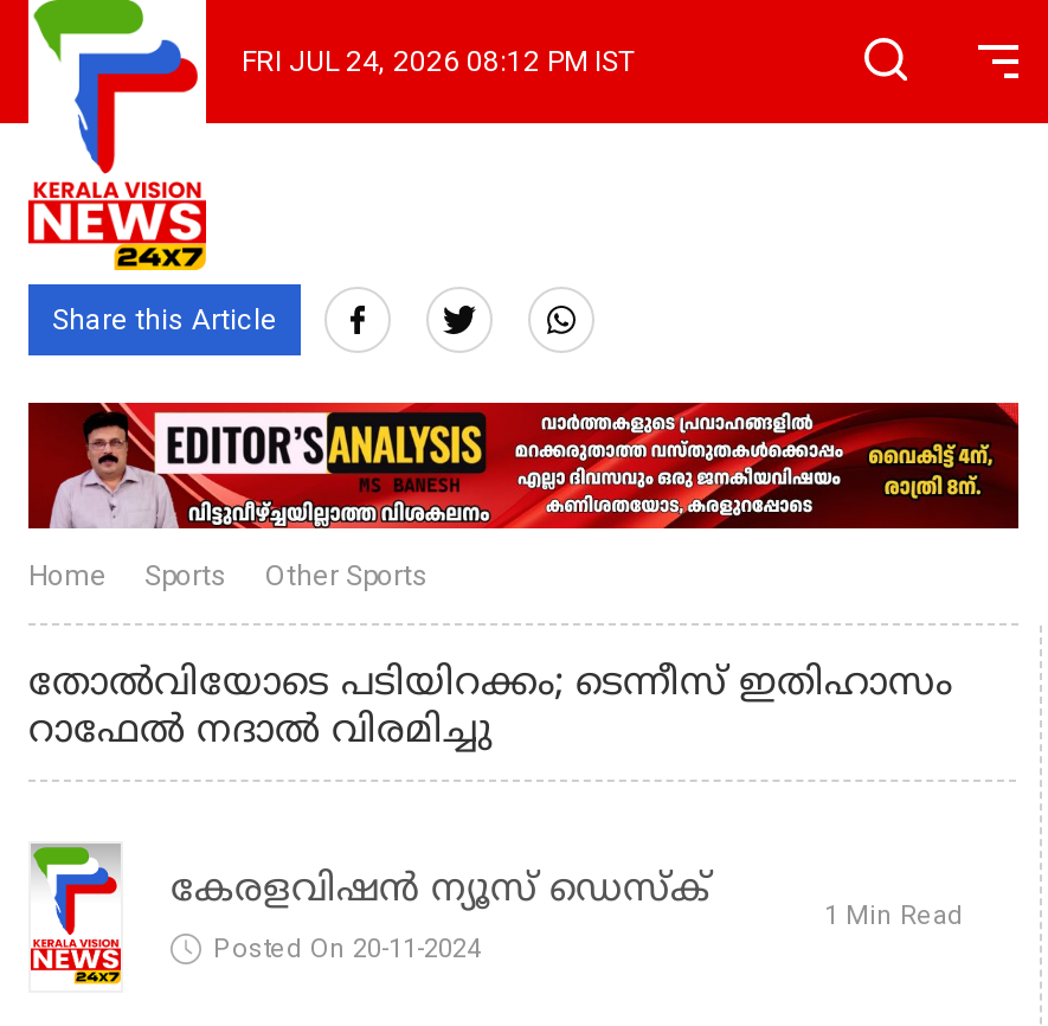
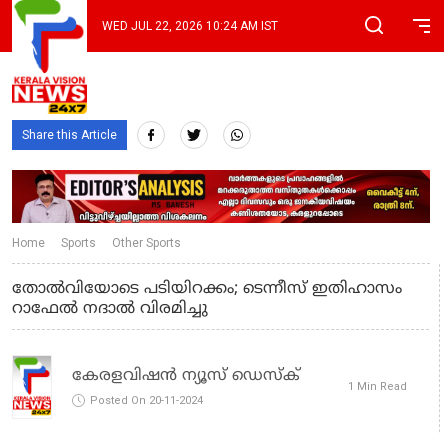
[242,45,635,78] FRI JUL 24, 2026 08:12 PM IST -> [102,19,278,33] WED JUL 22, 2026 10:24 AM IST

